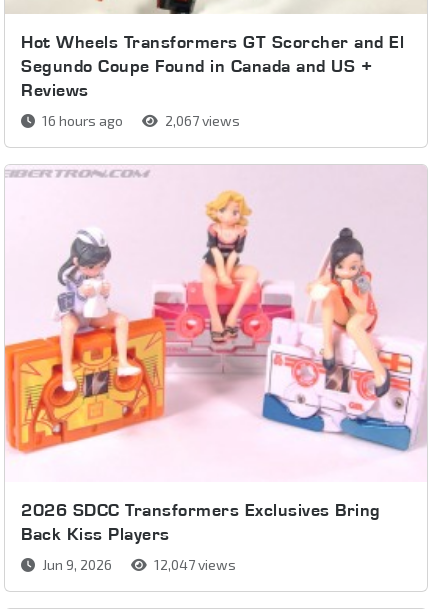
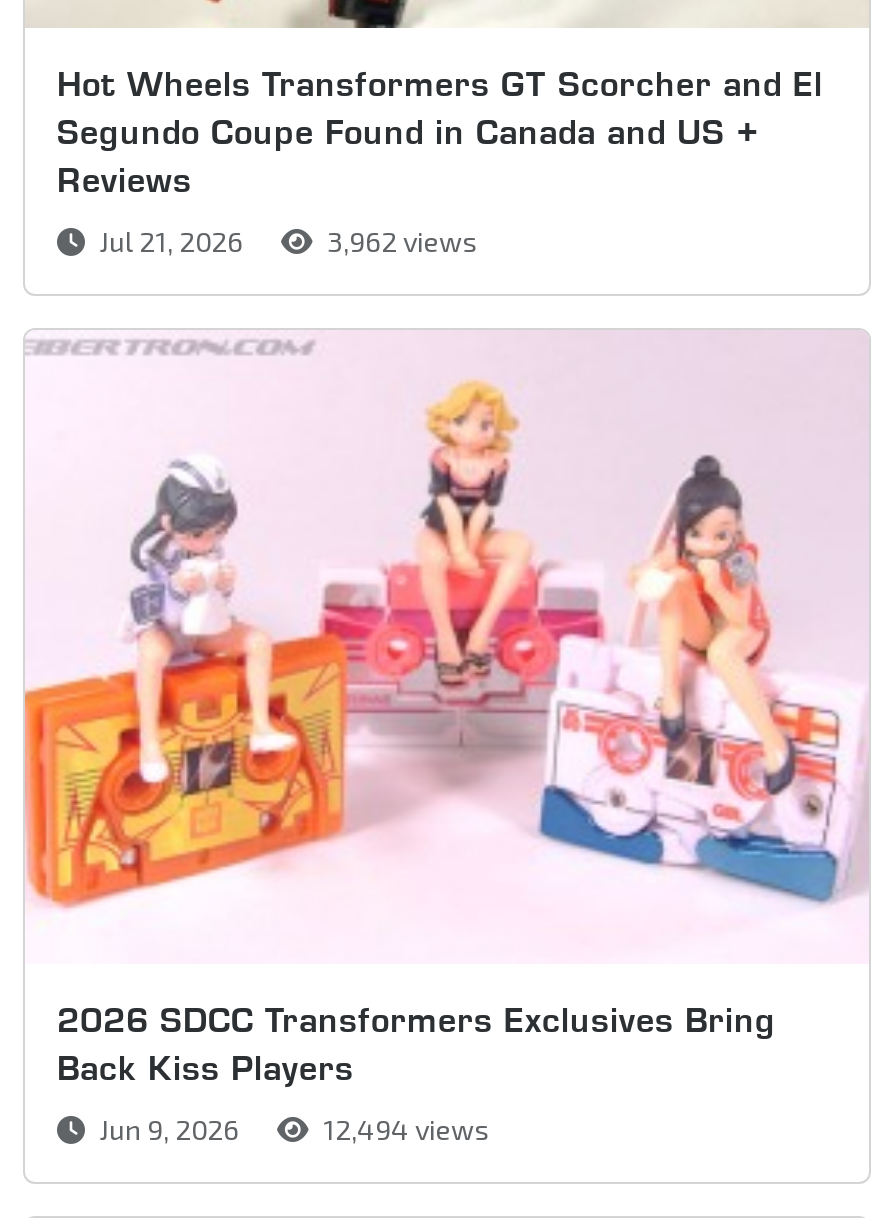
[39,112,240,129] 16 hours ago | 2,067 views -> [93,224,479,258] Jul 21, 2026 | 3,962 views
[151,556,236,573] 12,047 views -> [317,1111,491,1145] 12,494 views

